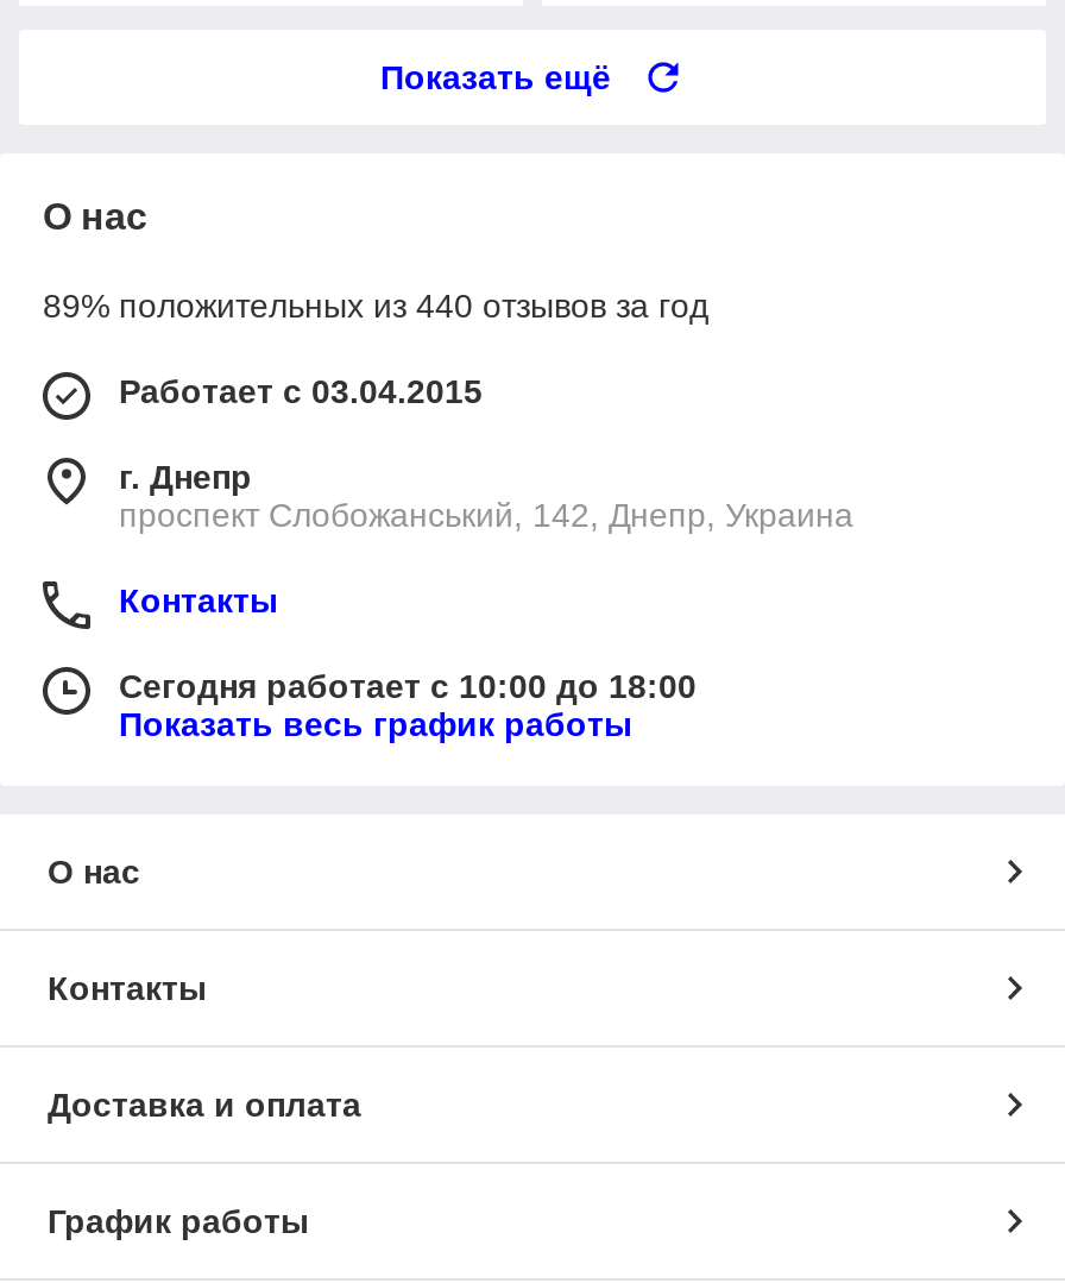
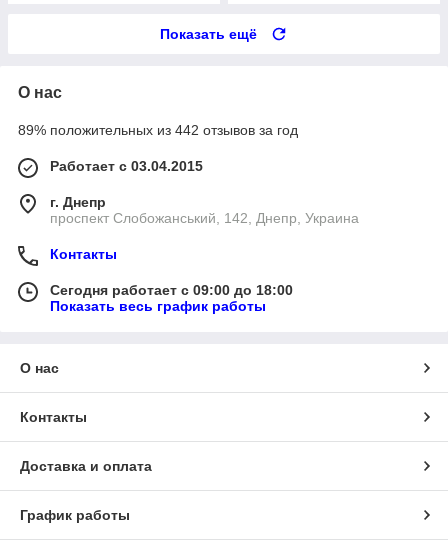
[43,286,708,324] 89% положительных из 440 отзывов за год -> [18,122,298,138] 89% положительных из 442 отзывов за год
[119,667,697,705] Сегодня работает с 10:00 до 18:00 -> [50,282,293,298] Сегодня работает с 09:00 до 18:00

